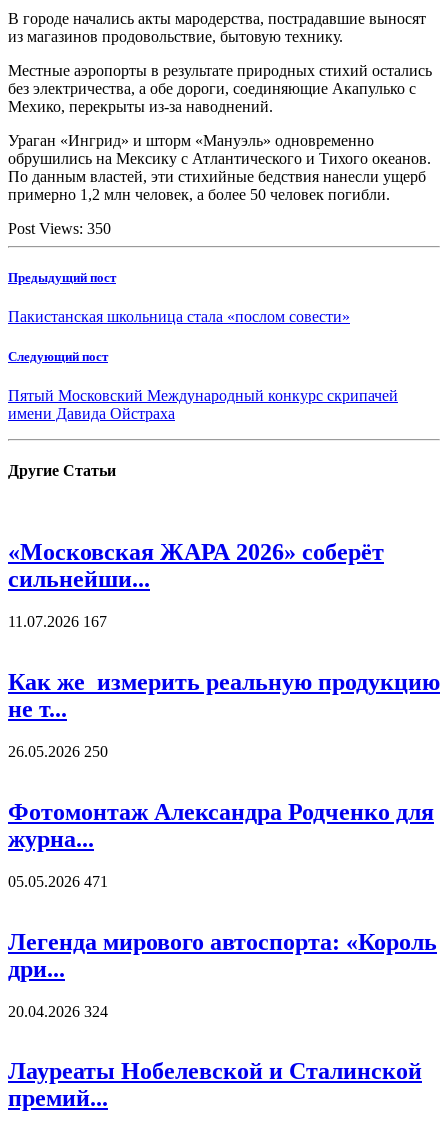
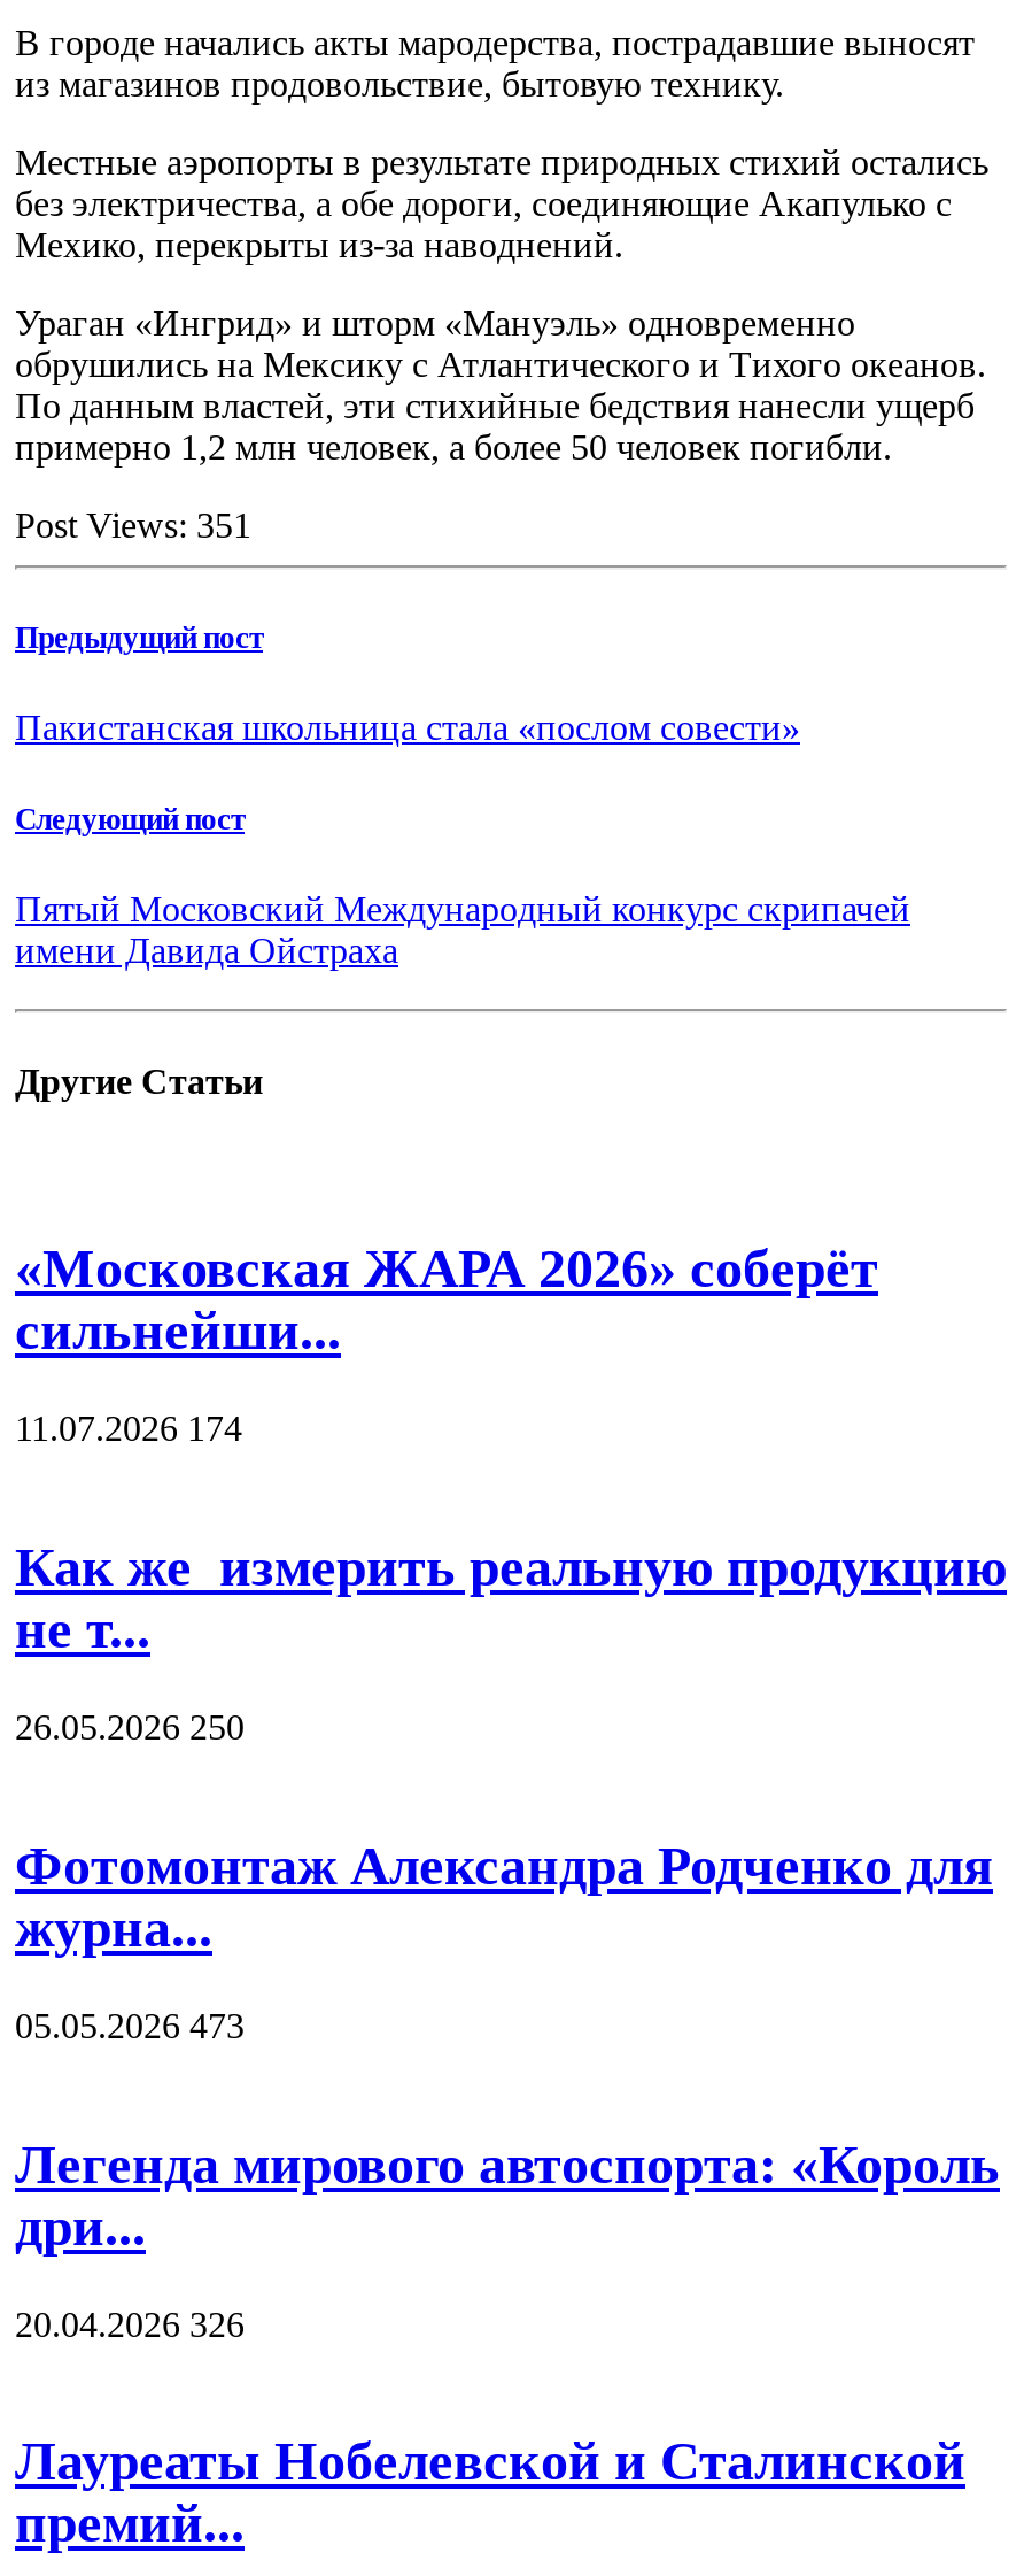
[8,220,111,237] Post Views: 350 -> [15,506,251,545] Post Views: 351
[8,613,107,630] 11.07.2026 167 -> [15,1409,242,1448] 11.07.2026 174
[8,873,108,890] 05.05.2026 471 -> [15,2005,245,2044] 05.05.2026 473
[8,1002,108,1019] 20.04.2026 324 -> [15,2304,245,2343] 20.04.2026 326

